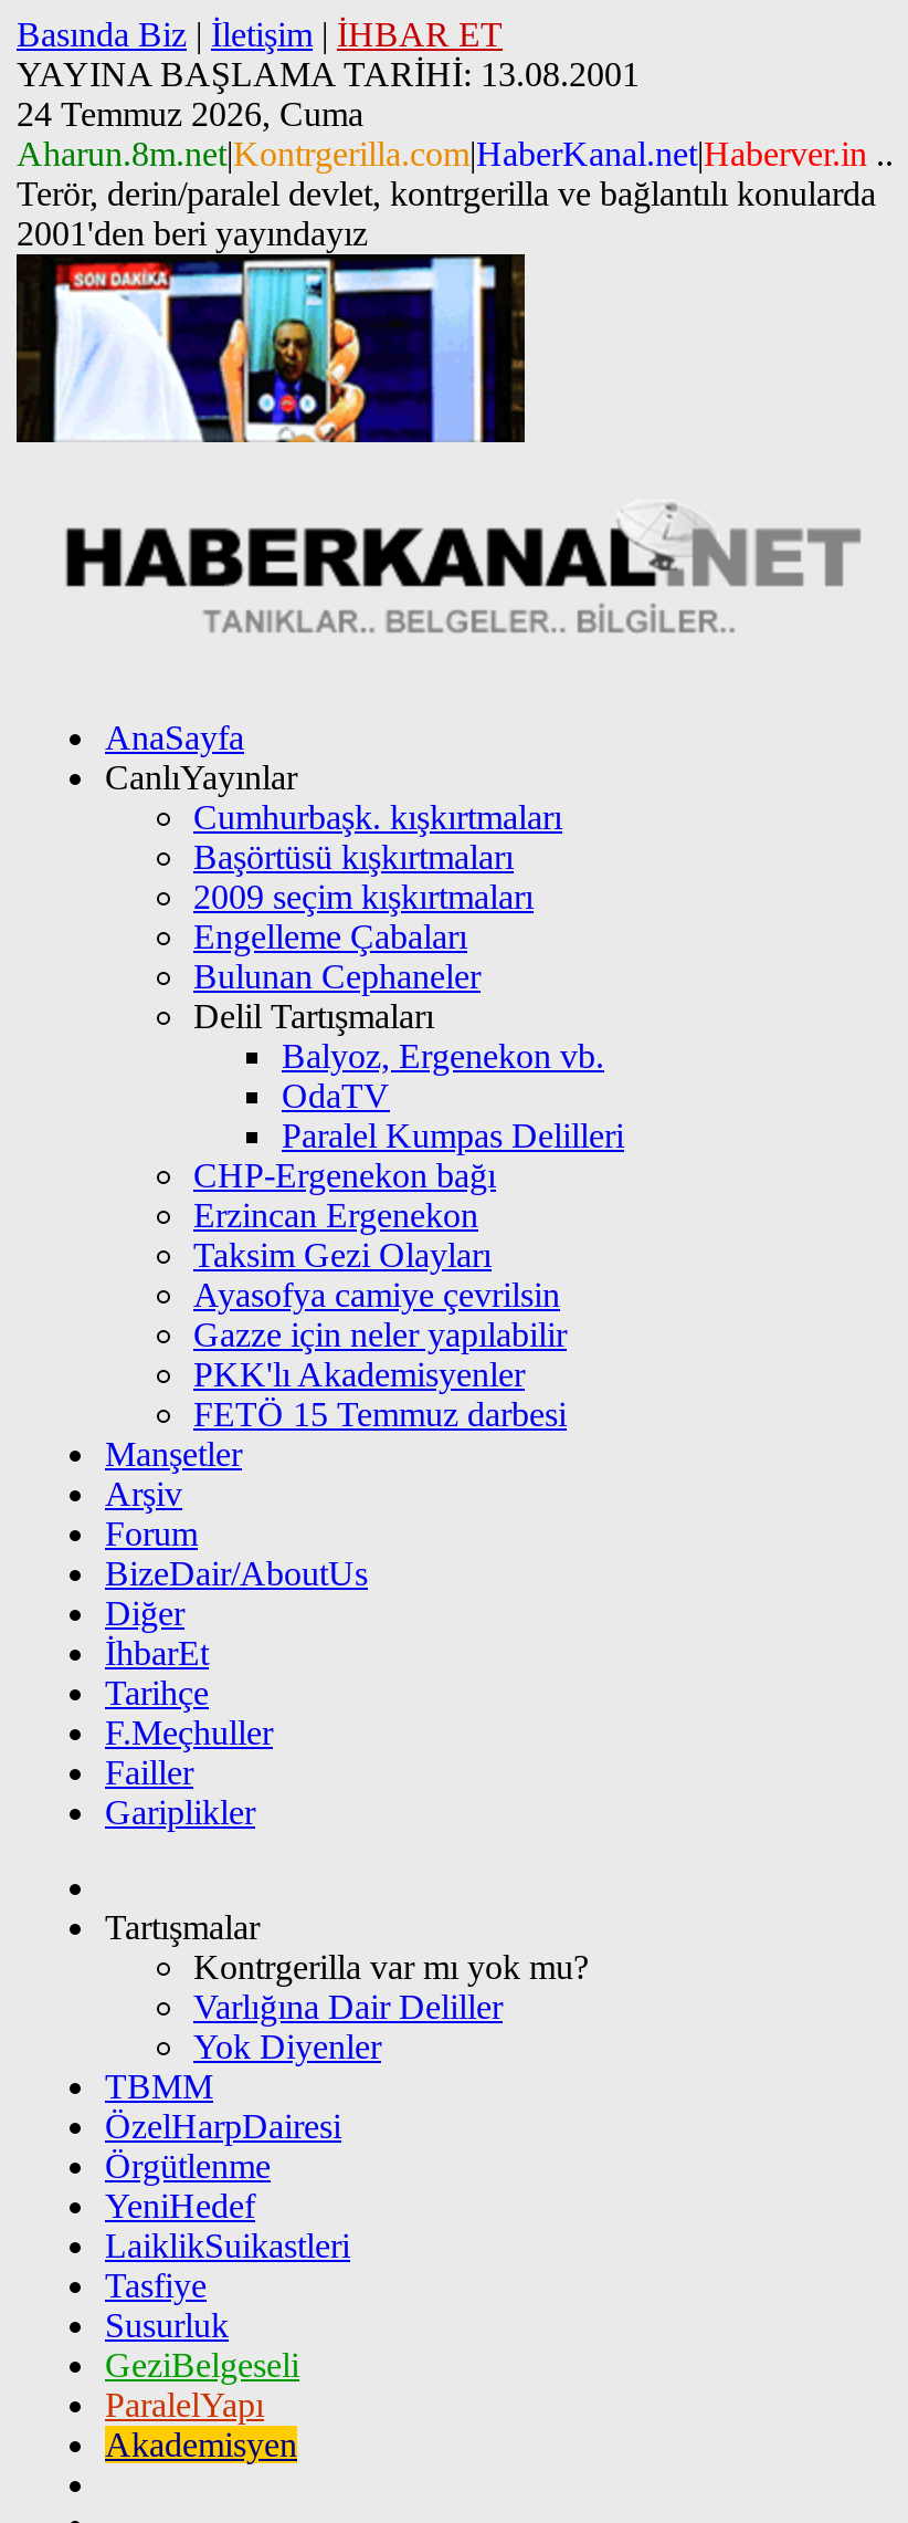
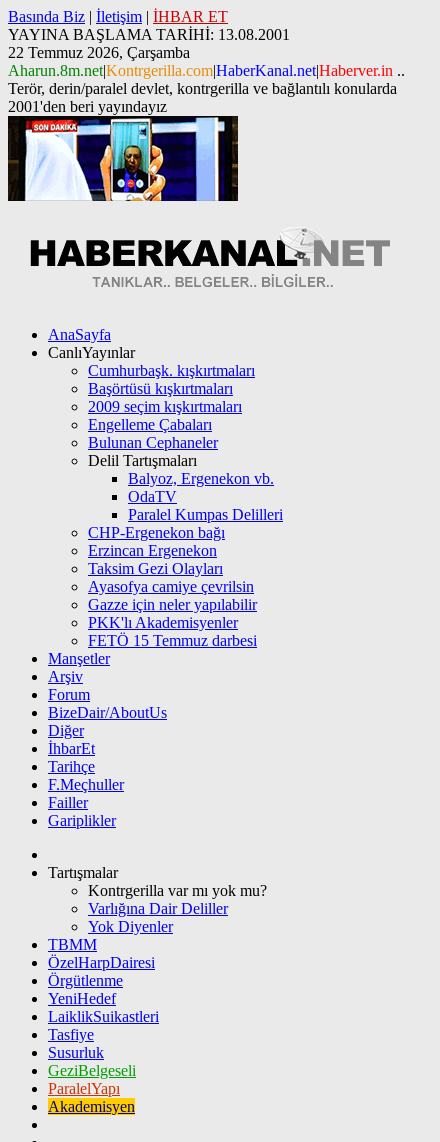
[17,95,363,133] 24 Temmuz 2026, Cuma -> [8,44,190,61] 22 Temmuz 2026, Çarşamba

